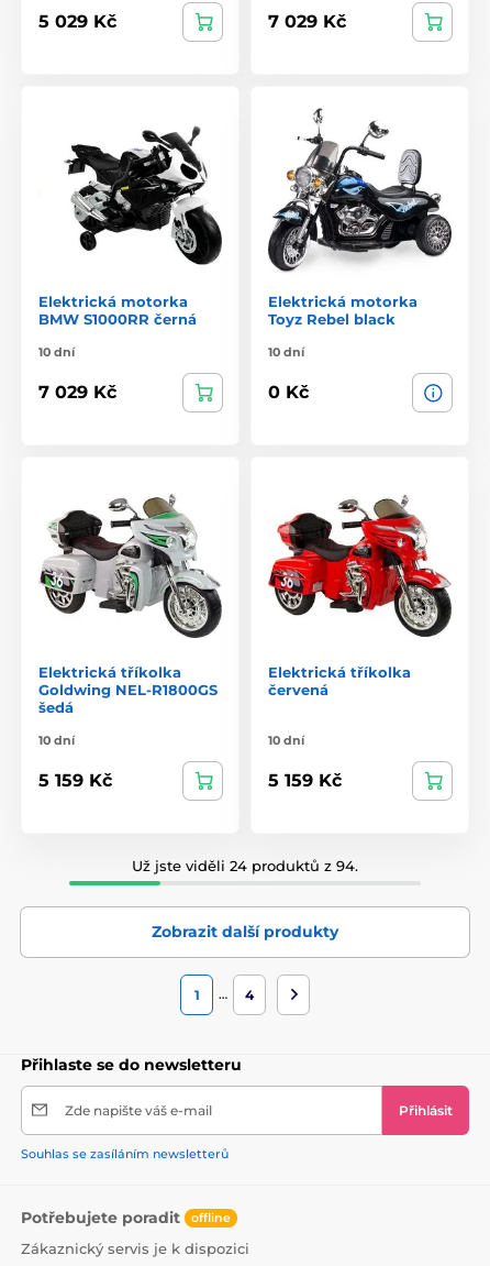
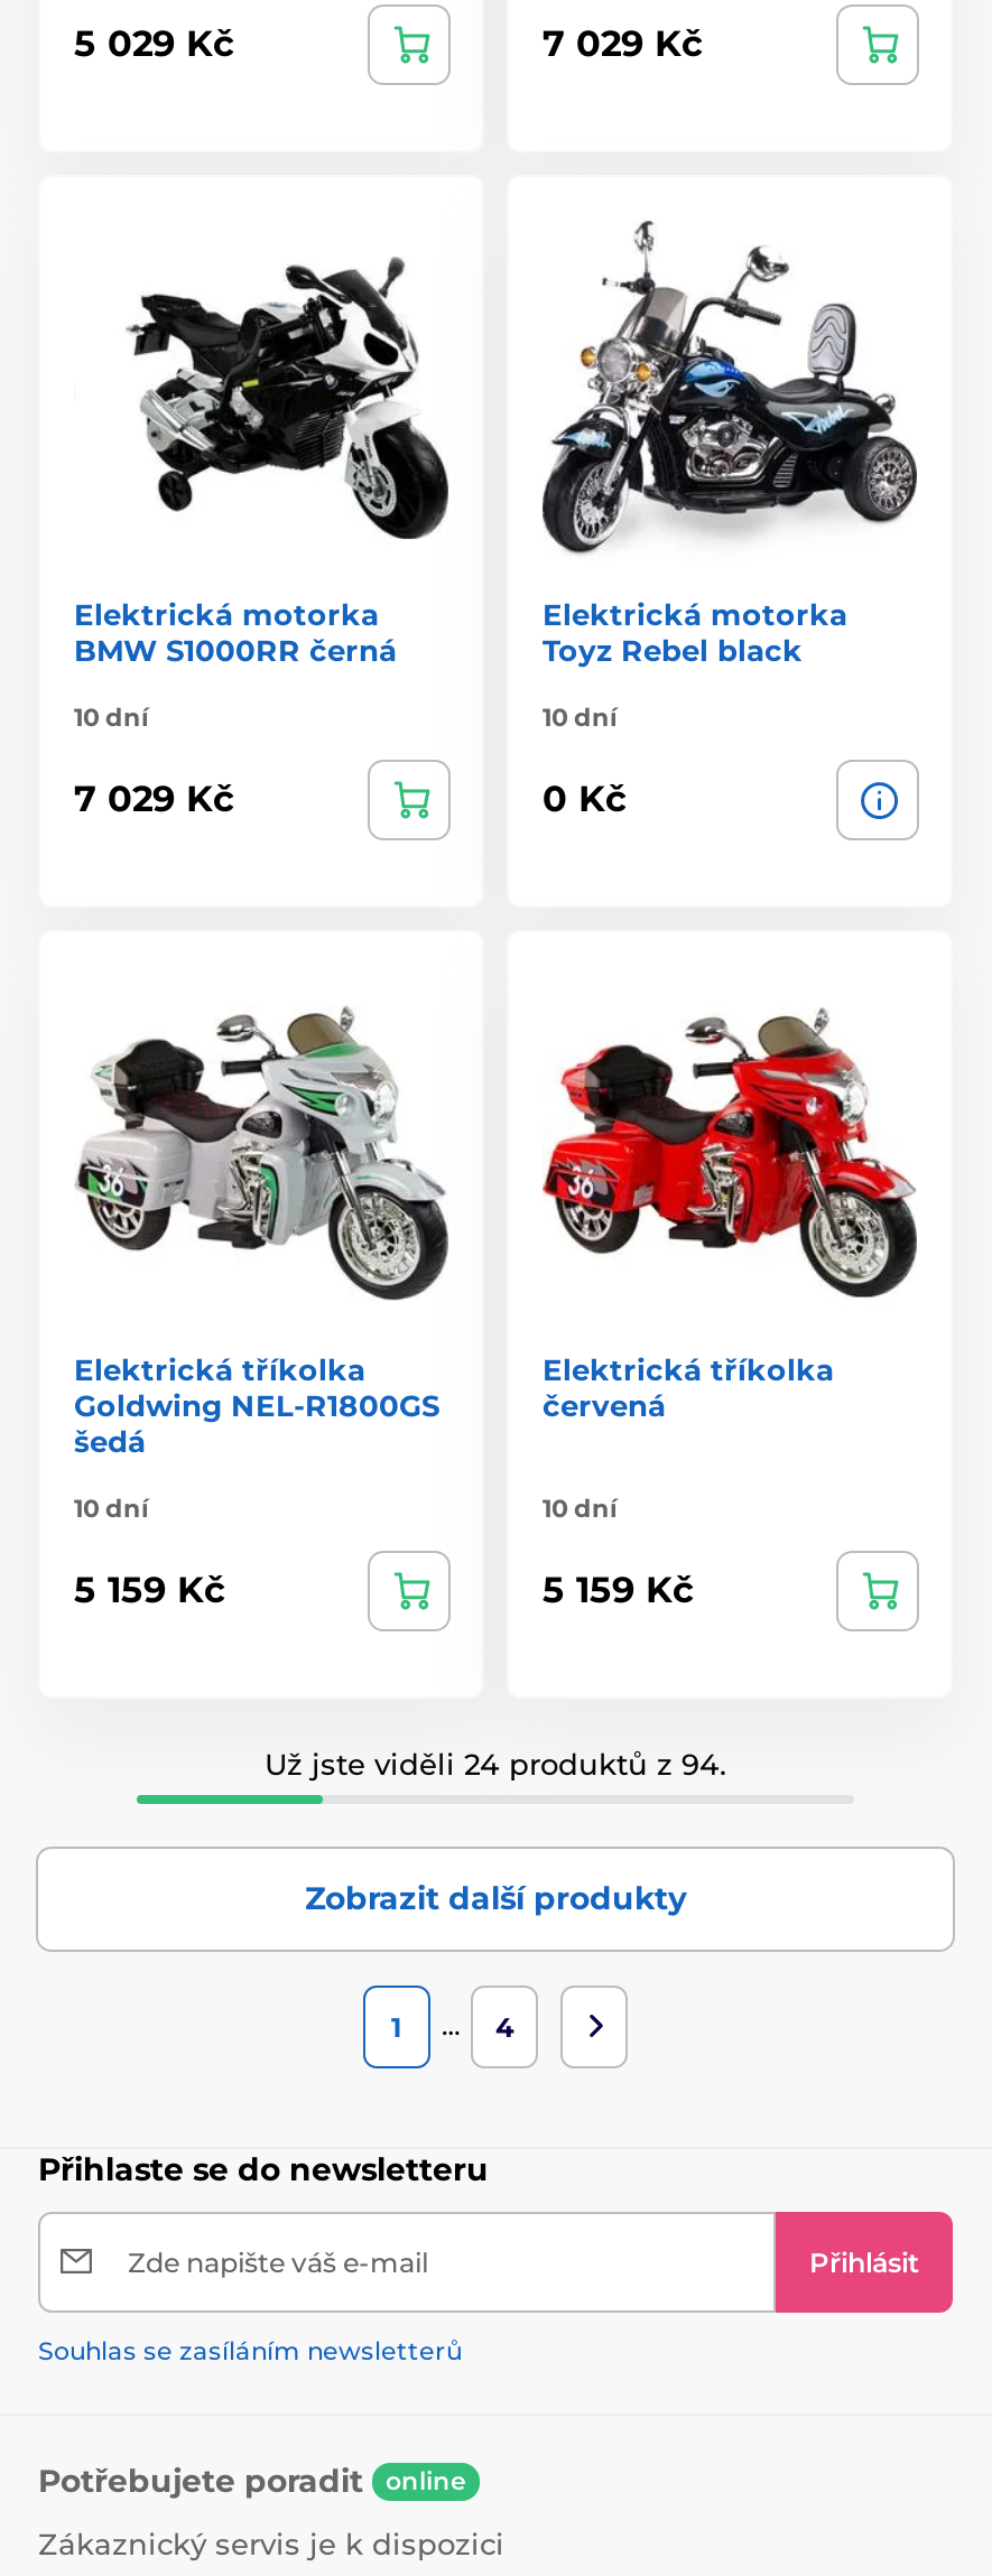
[21,1207,231,1227] Potřebujete poradit offline -> [38,2459,466,2500] Potřebujete poradit online

